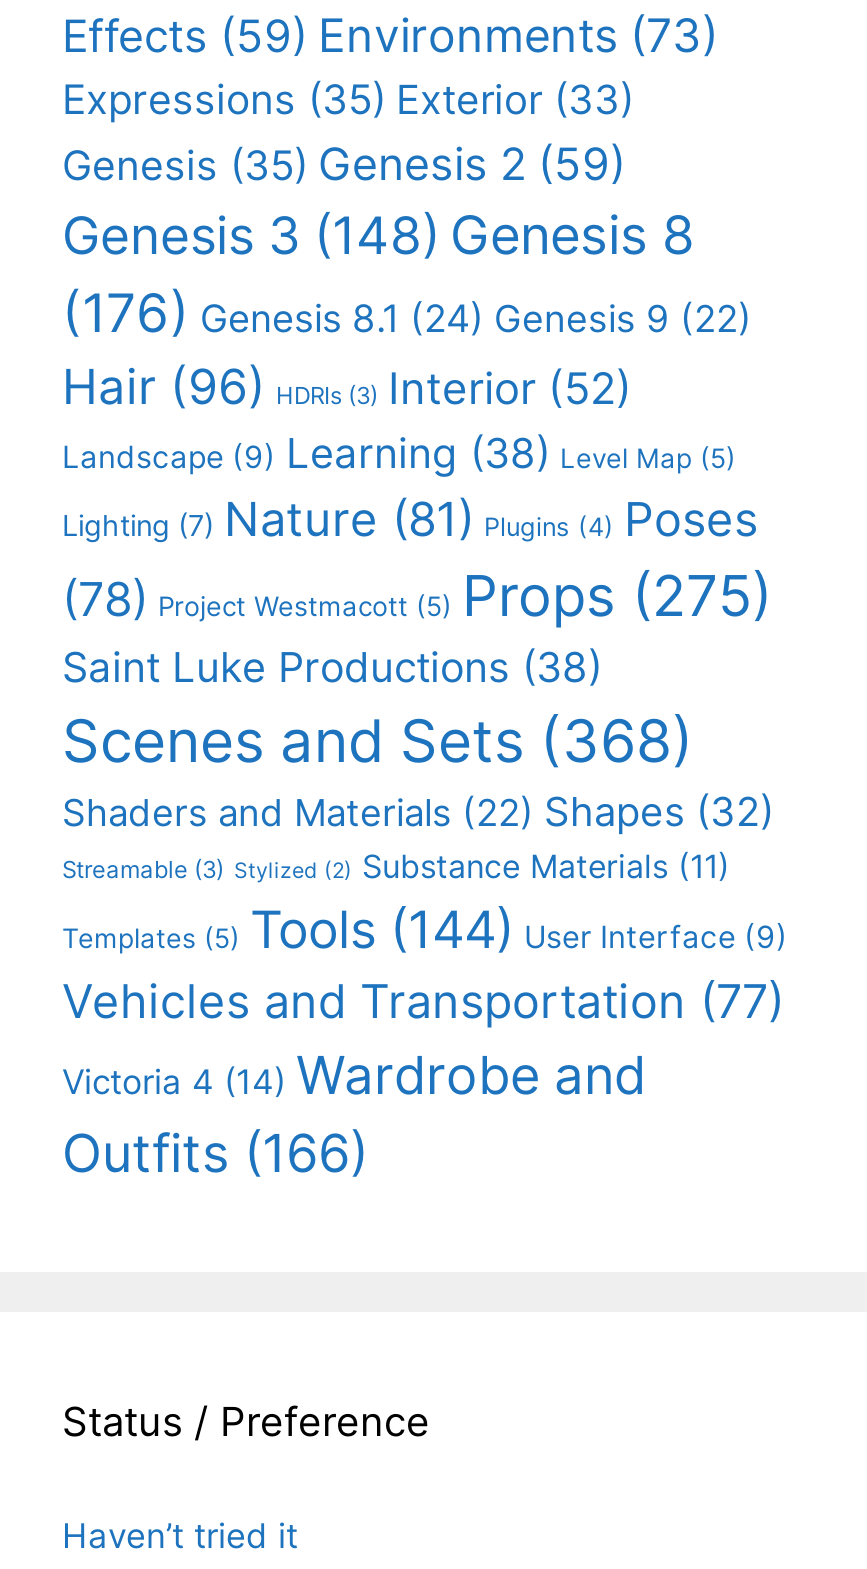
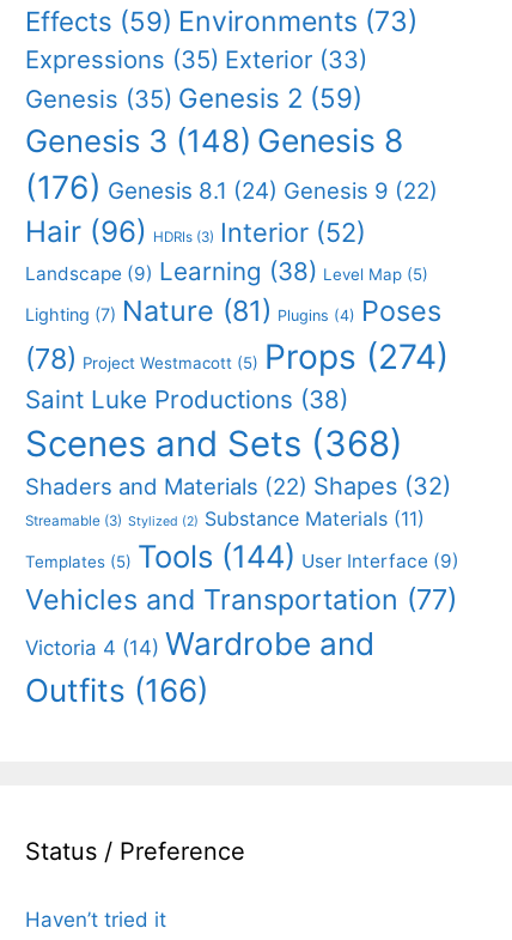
[62,562,772,630] (78) Project Westmacott (5) Props (275) -> [25,337,449,377] (78) Project Westmacott (5) Props (274)

